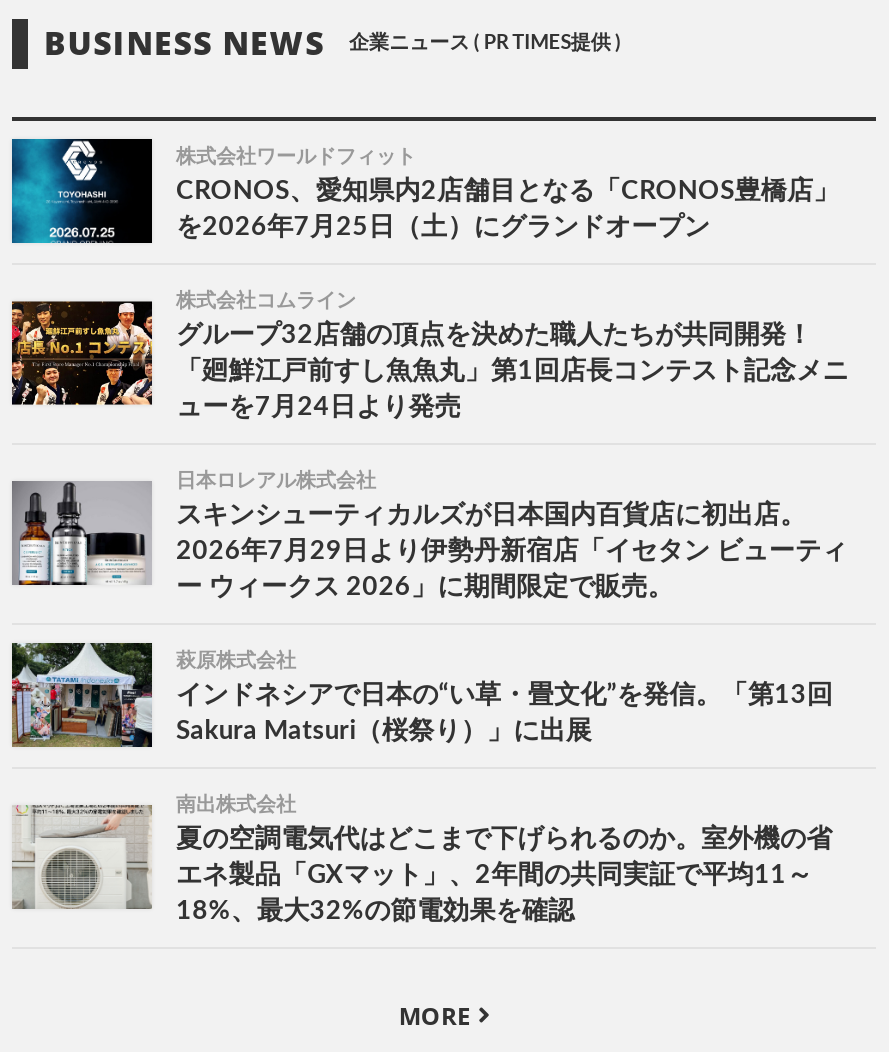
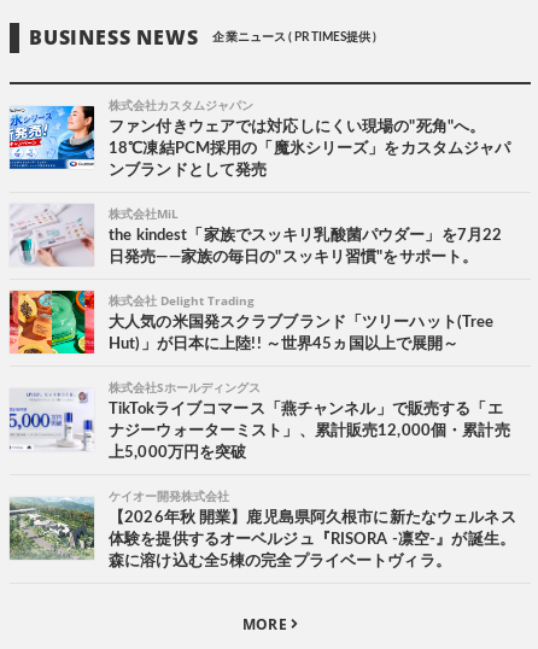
[10,137,840,261] [image] | 株式会社ワールドフィット | CRONOS、愛知県内2店舗目となる「CRONOS豊橋店」 | を2026年7月25日（土）にグランドオープン -> [8,95,511,178] [image] | 株式会社カスタムジャパン | ファン付きウェアでは対応しにくい現場の"死角"へ。 | 18℃凍結PCM採用の「魔氷シリーズ」をカスタムジャパ | ンブランドとして発売
[10,284,849,421] [image] | 株式会社コムライン | グループ32店舗の頂点を決めた職人たちが共同開発！ | 「廻鮮江戸前すし魚魚丸」第1回店長コンテスト記念メニ | ューを7月24日より発売 -> [10,193,502,268] [image] | 株式会社MiL | the kindest「家族でスッキリ乳酸菌パウダー」を7月22 | 日発売――家族の毎日の"スッキリ習慣"をサポート。
[10,463,848,600] [image] | 日本ロレアル株式会社 | スキンシューティカルズが日本国内百貨店に初出店。 | 2026年7月29日より伊勢丹新宿店「イセタン ビューティ | ー ウィークス 2026」に期間限定で販売。 -> [8,290,494,364] [image] | 株式会社 Delight Trading | 大人気の米国発スクラブブランド「ツリーハット(Tree | Hut)」が日本に上陸!! ～世界45ヵ国以上で展開～
[10,631,833,749] [image] | 萩原株式会社 | インドネシアで日本の“い草・畳文化”を発信。「第13回 | Sakura Matsuri（桜祭り）」に出展 -> [8,378,510,462] [image] | 株式会社Sホールディングス | TikTokライブコマース「燕チャンネル」で販売する「エ | ナジーウォーターミスト」、累計販売12,000個・累計売 | 上5,000万円を突破
[14,788,832,924] [image] | 南出株式会社 | 夏の空調電気代はどこまで下げられるのか。室外機の省 | エネ製品「GXマット」、2年間の共同実証で平均11～ | 18%、最大32%の節電効果を確認 -> [8,487,516,569] [image] | ケイオー開発株式会社 | 【2026年秋 開業】鹿児島県阿久根市に新たなウェルネス | 体験を提供するオーベルジュ『RISORA -凛空-』が誕生。 | 森に溶け込む全5棟の完全プライベートヴィラ。

